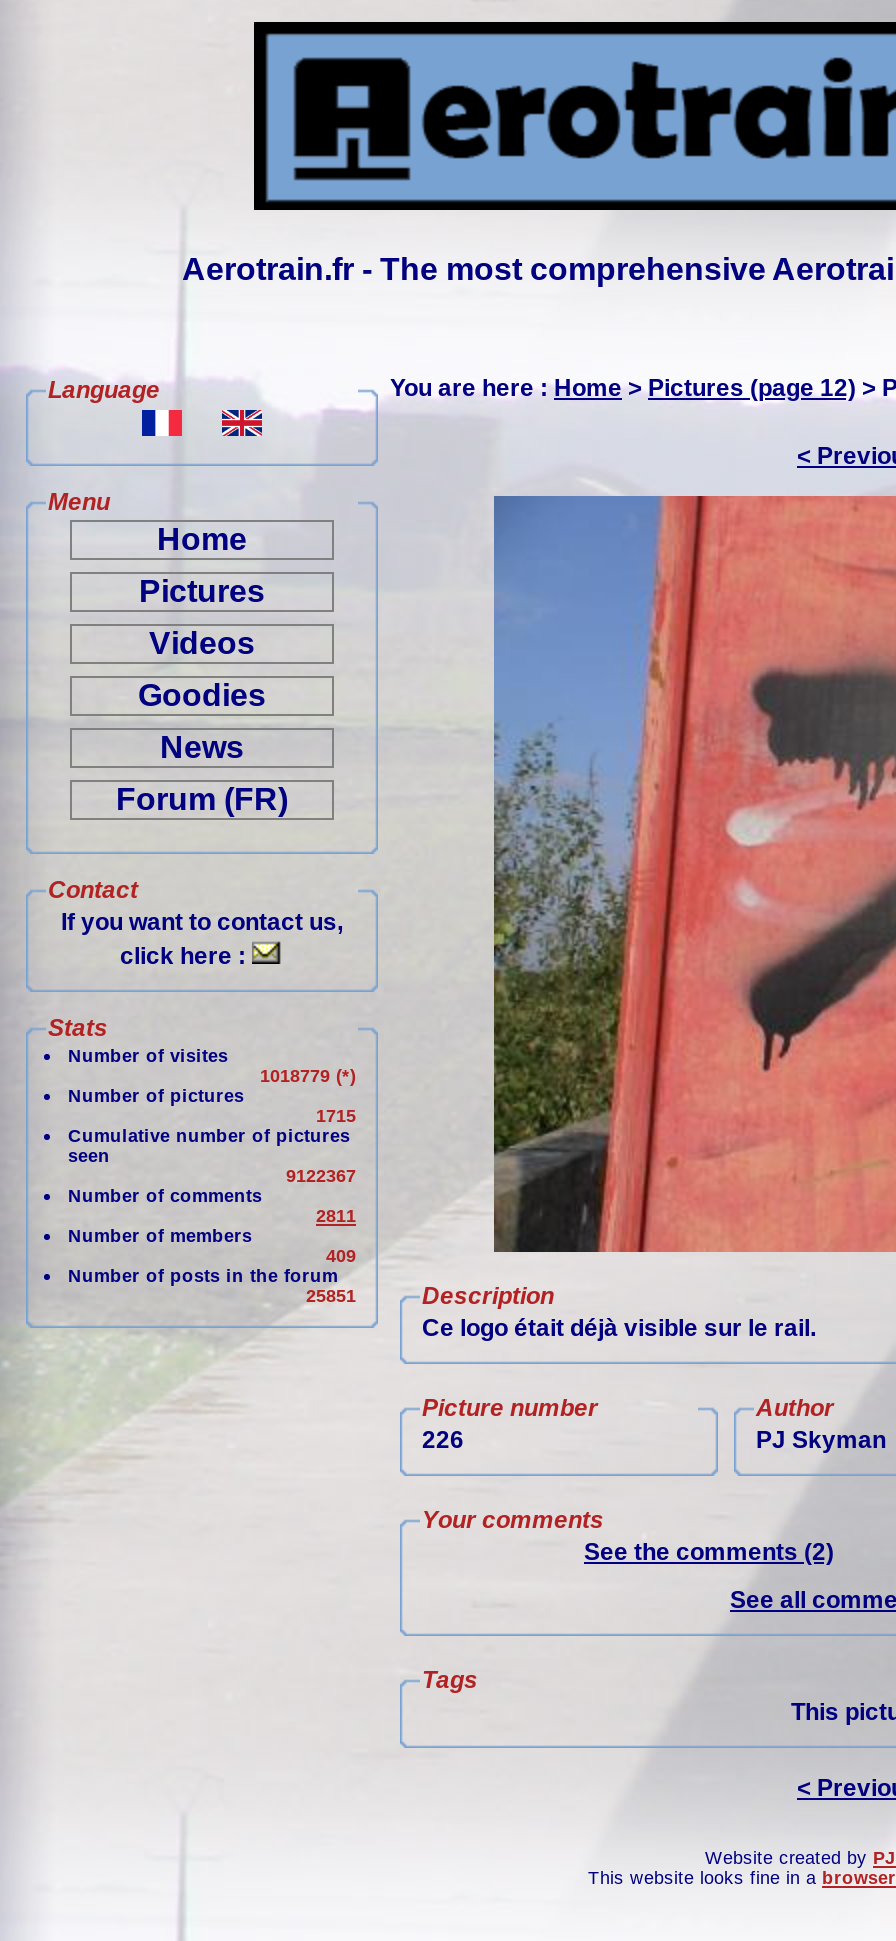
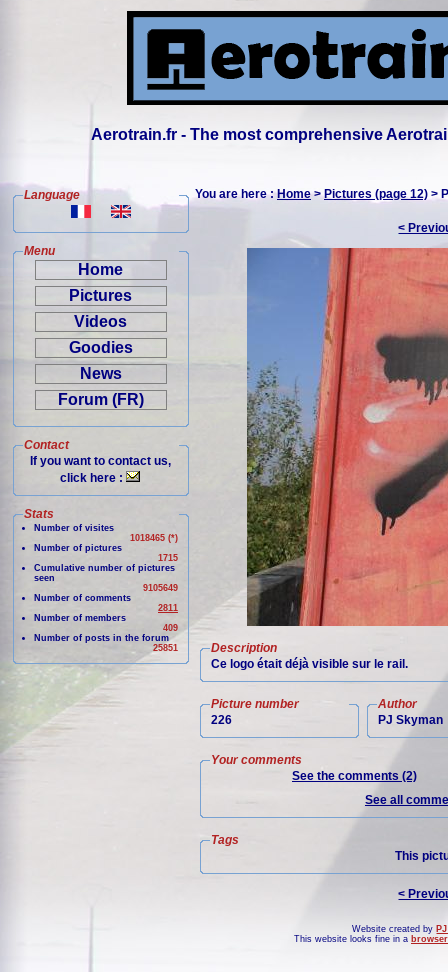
[260,1066,356,1086] 1018779 (*) -> [130,533,178,543] 1018465 (*)
[286,1166,356,1186] 9122367 -> [143,583,178,593] 9105649

